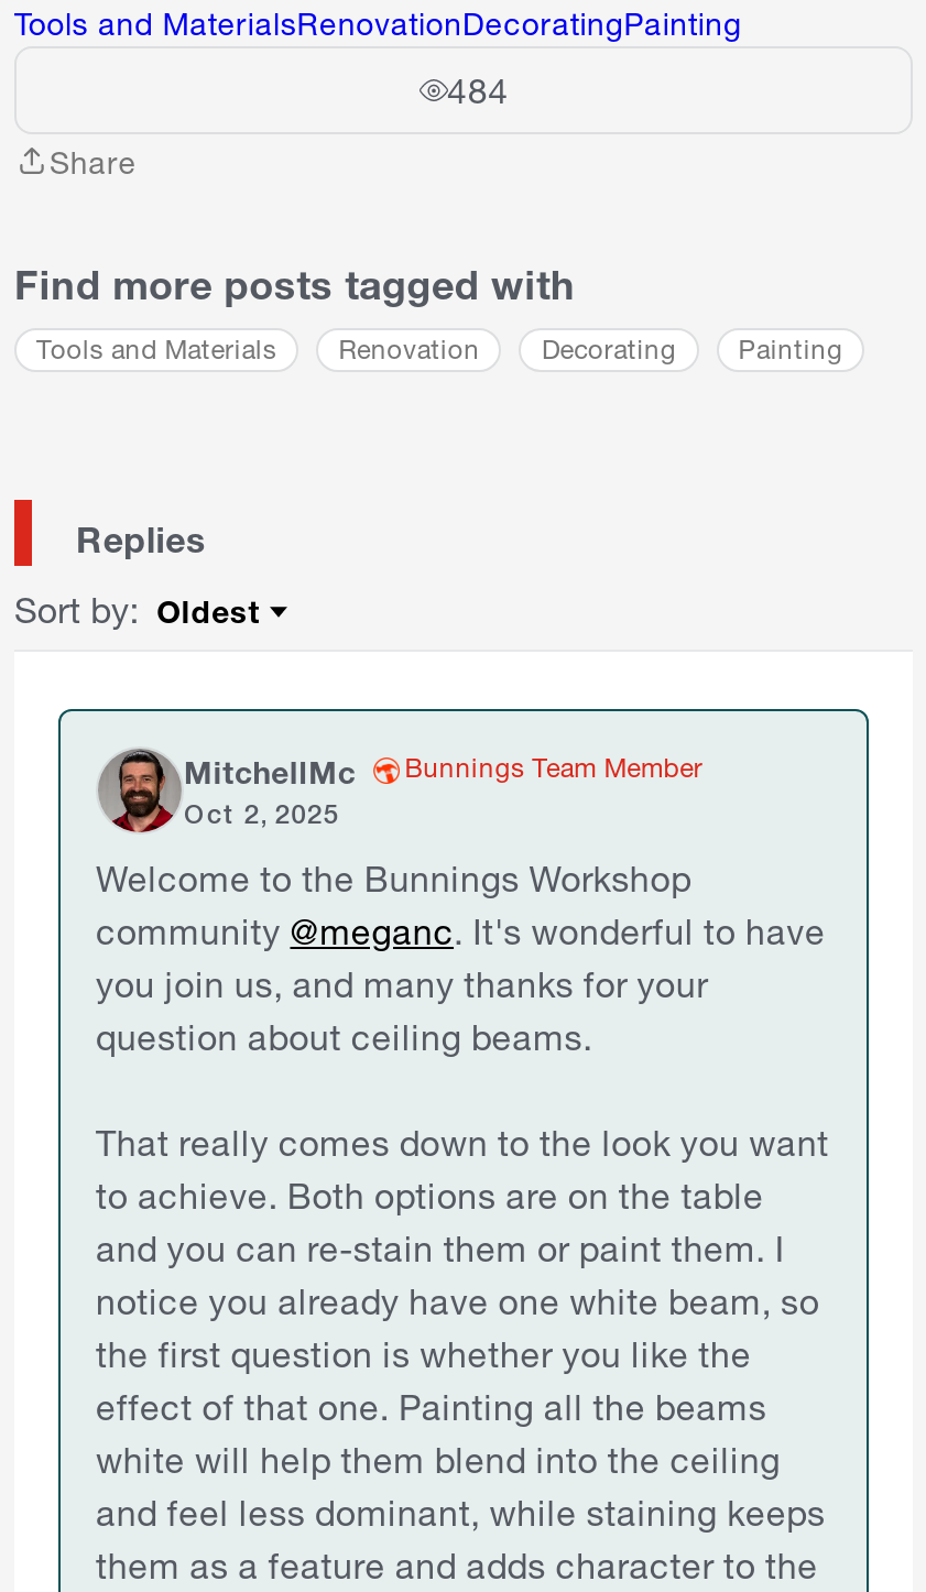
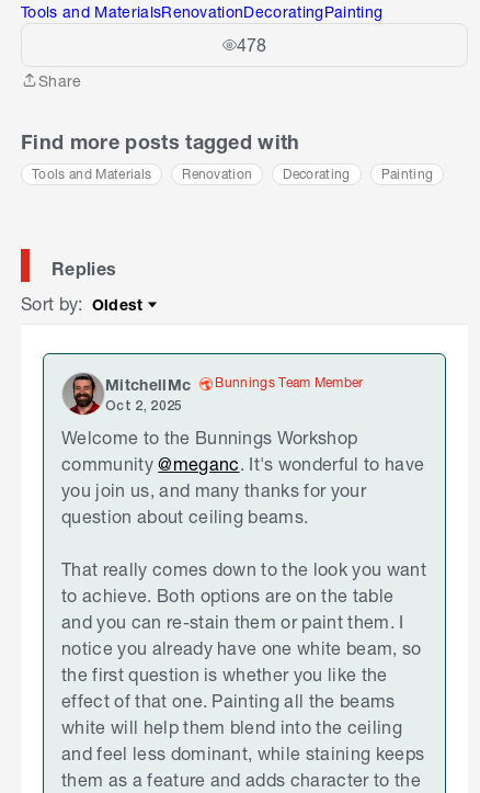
[447,69,509,111] 484 -> [236,34,267,55] 478

